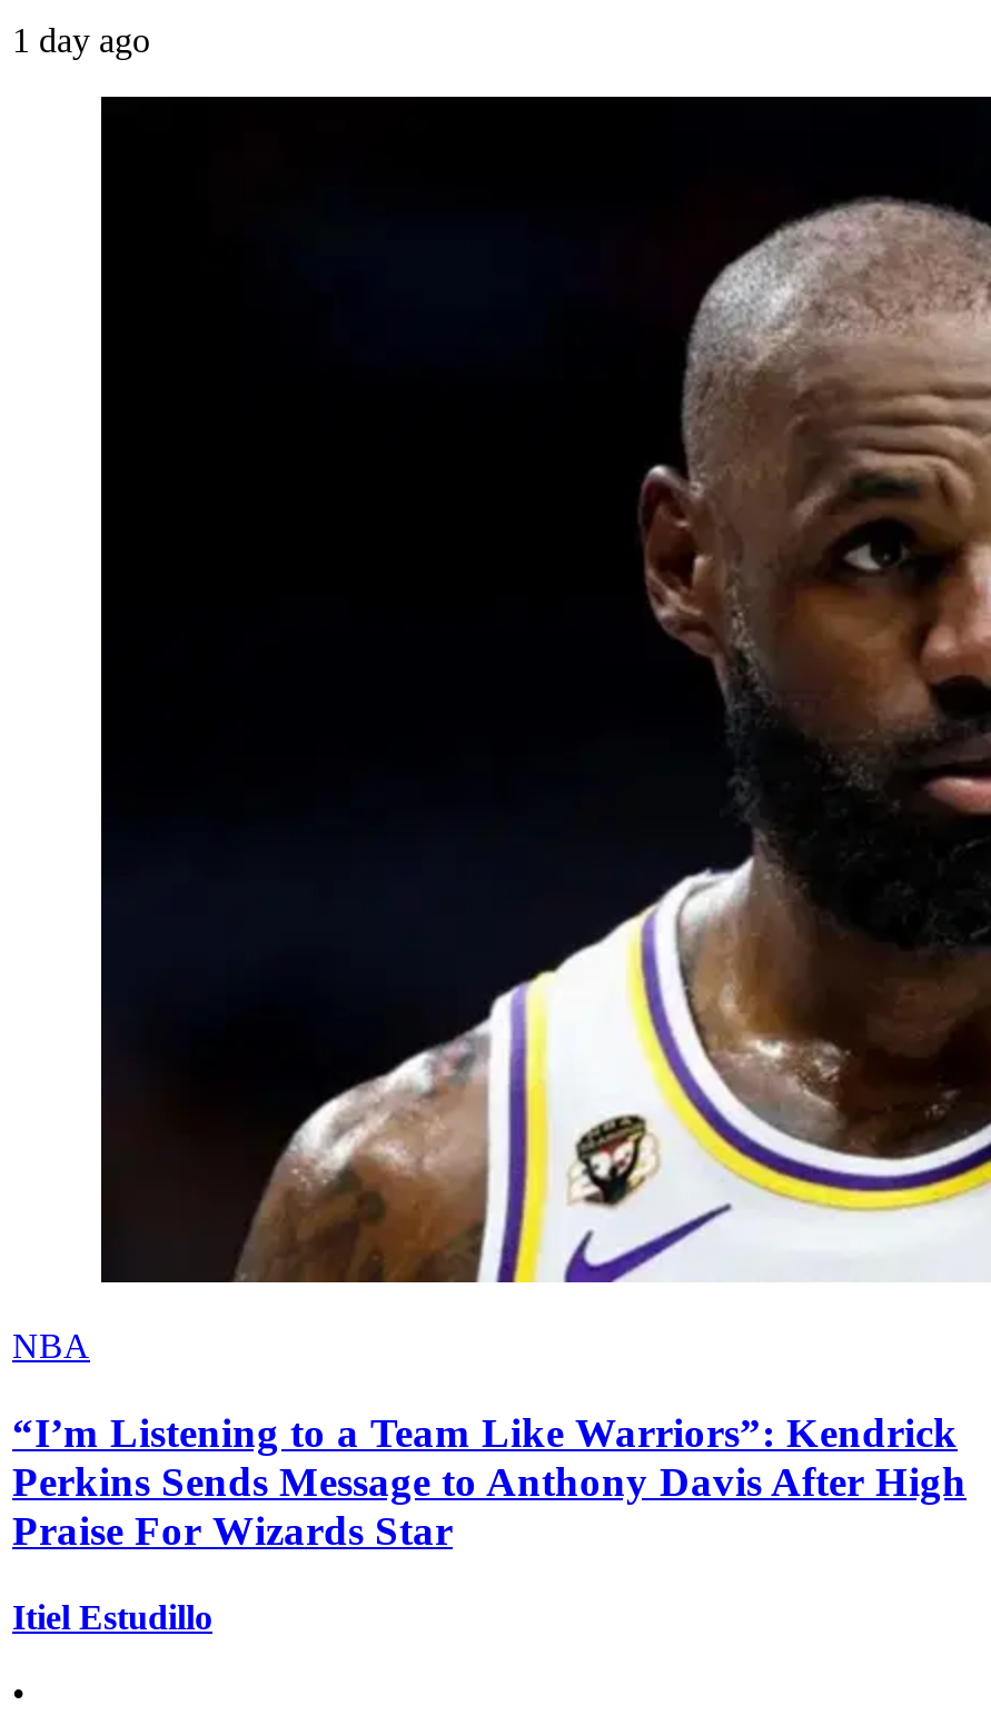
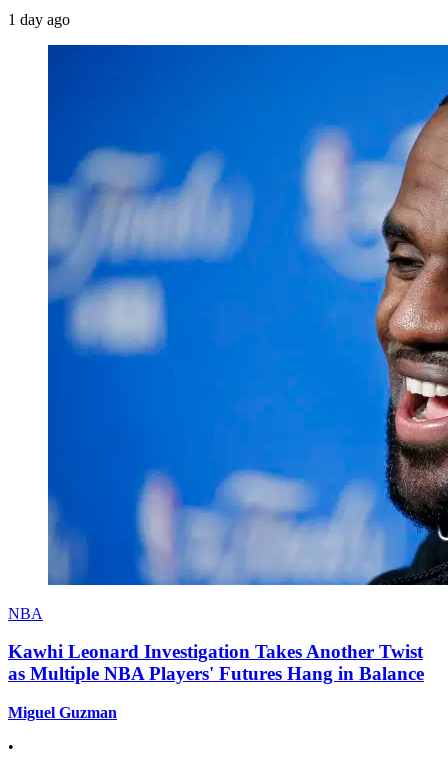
[99,93,984,1286] [image] -> [47,44,445,586] [image]
[12,1409,967,1553] “I’m Listening to a Team Like Warriors”: Kendrick | Perkins Sends Message to Anthony Davis After High | Praise For Wizards Star -> [8,641,424,684] Kawhi Leonard Investigation Takes Another Twist | as Multiple NBA Players' Futures Hang in Balance
[12,1597,212,1635] Itiel Estudillo -> [8,704,117,721] Miguel Guzman

